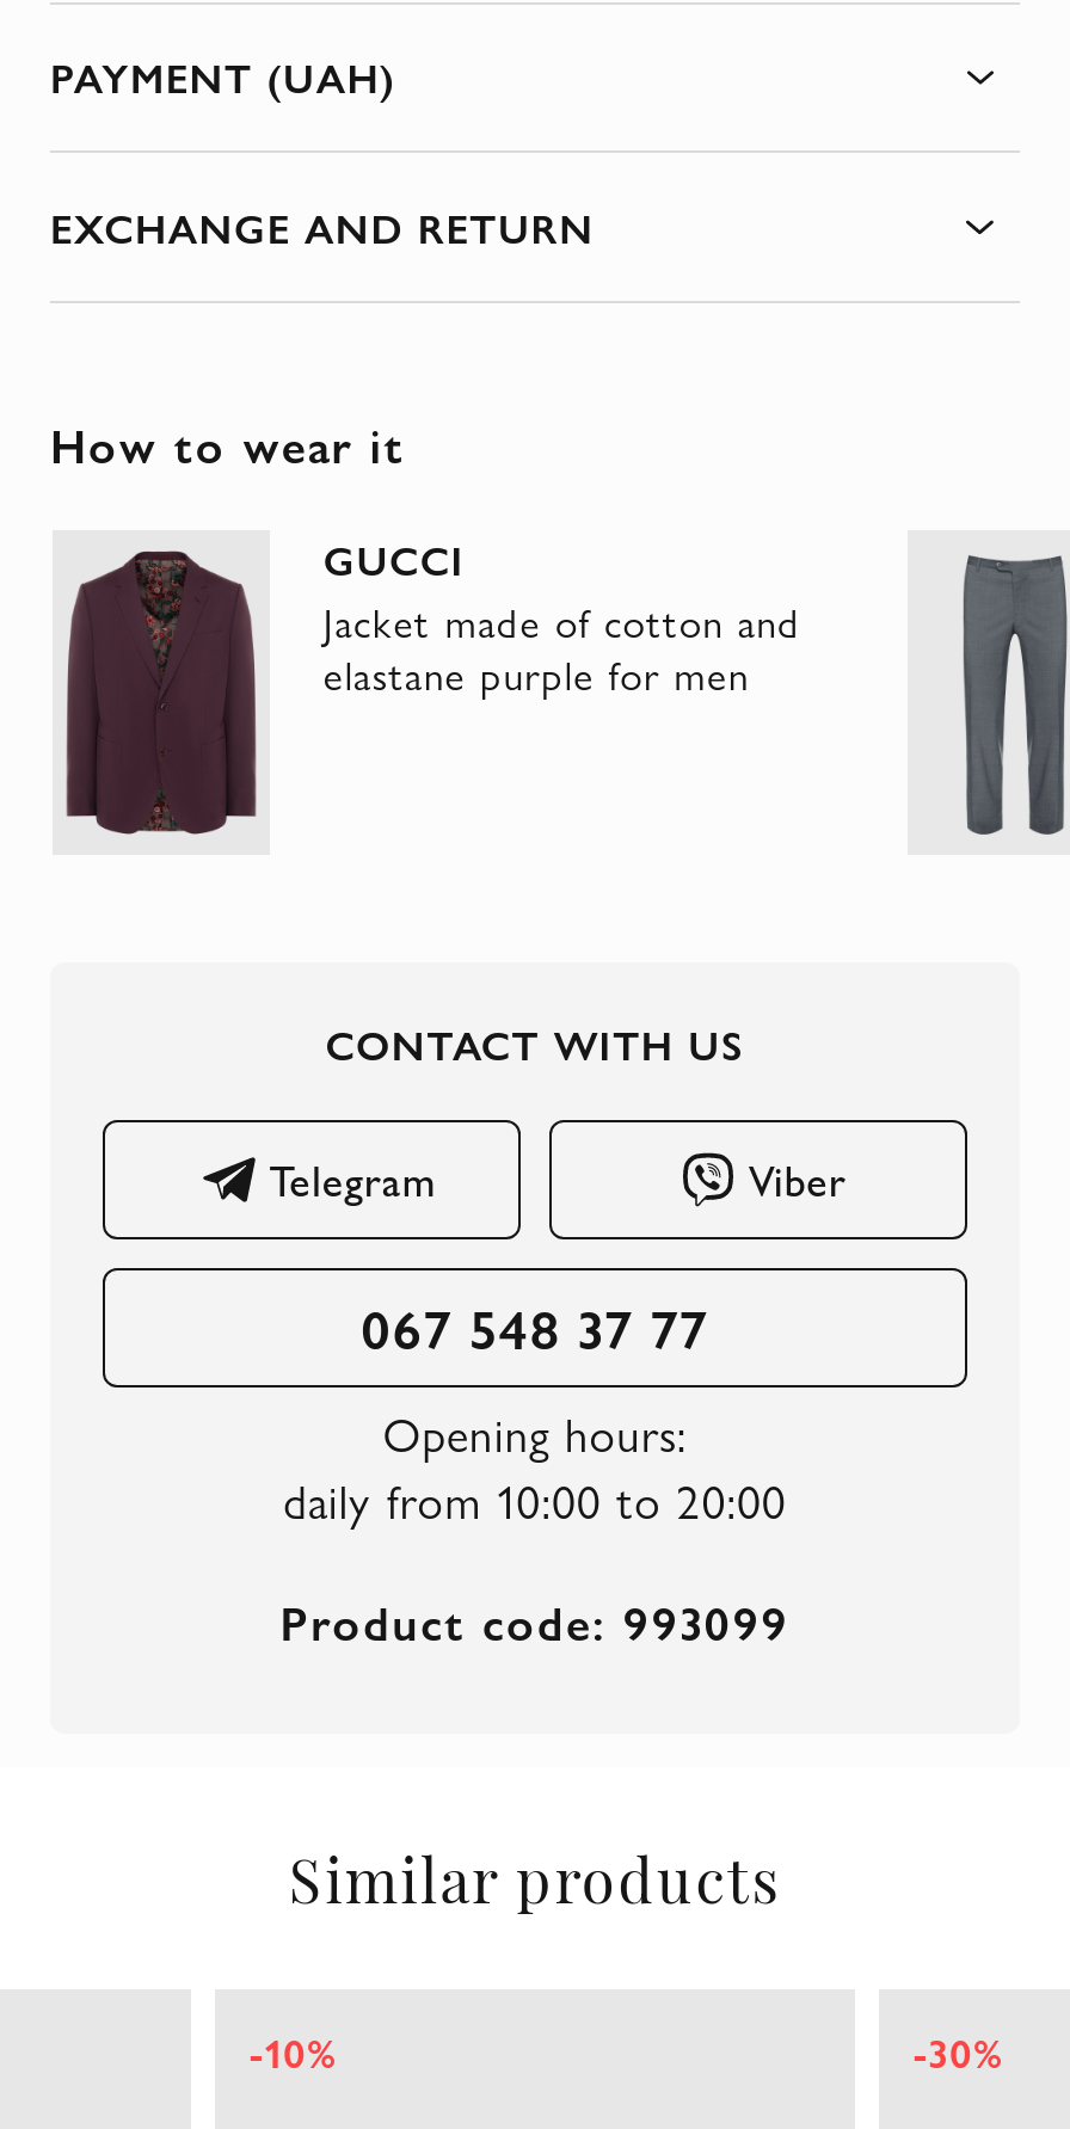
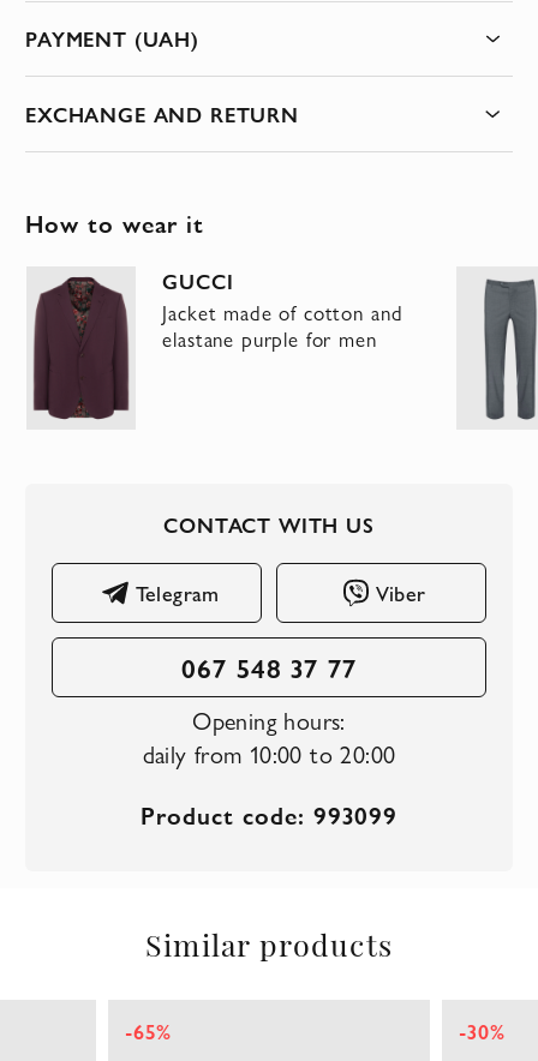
[248,2024,338,2081] -10% -> [125,1017,171,1046] -65%

